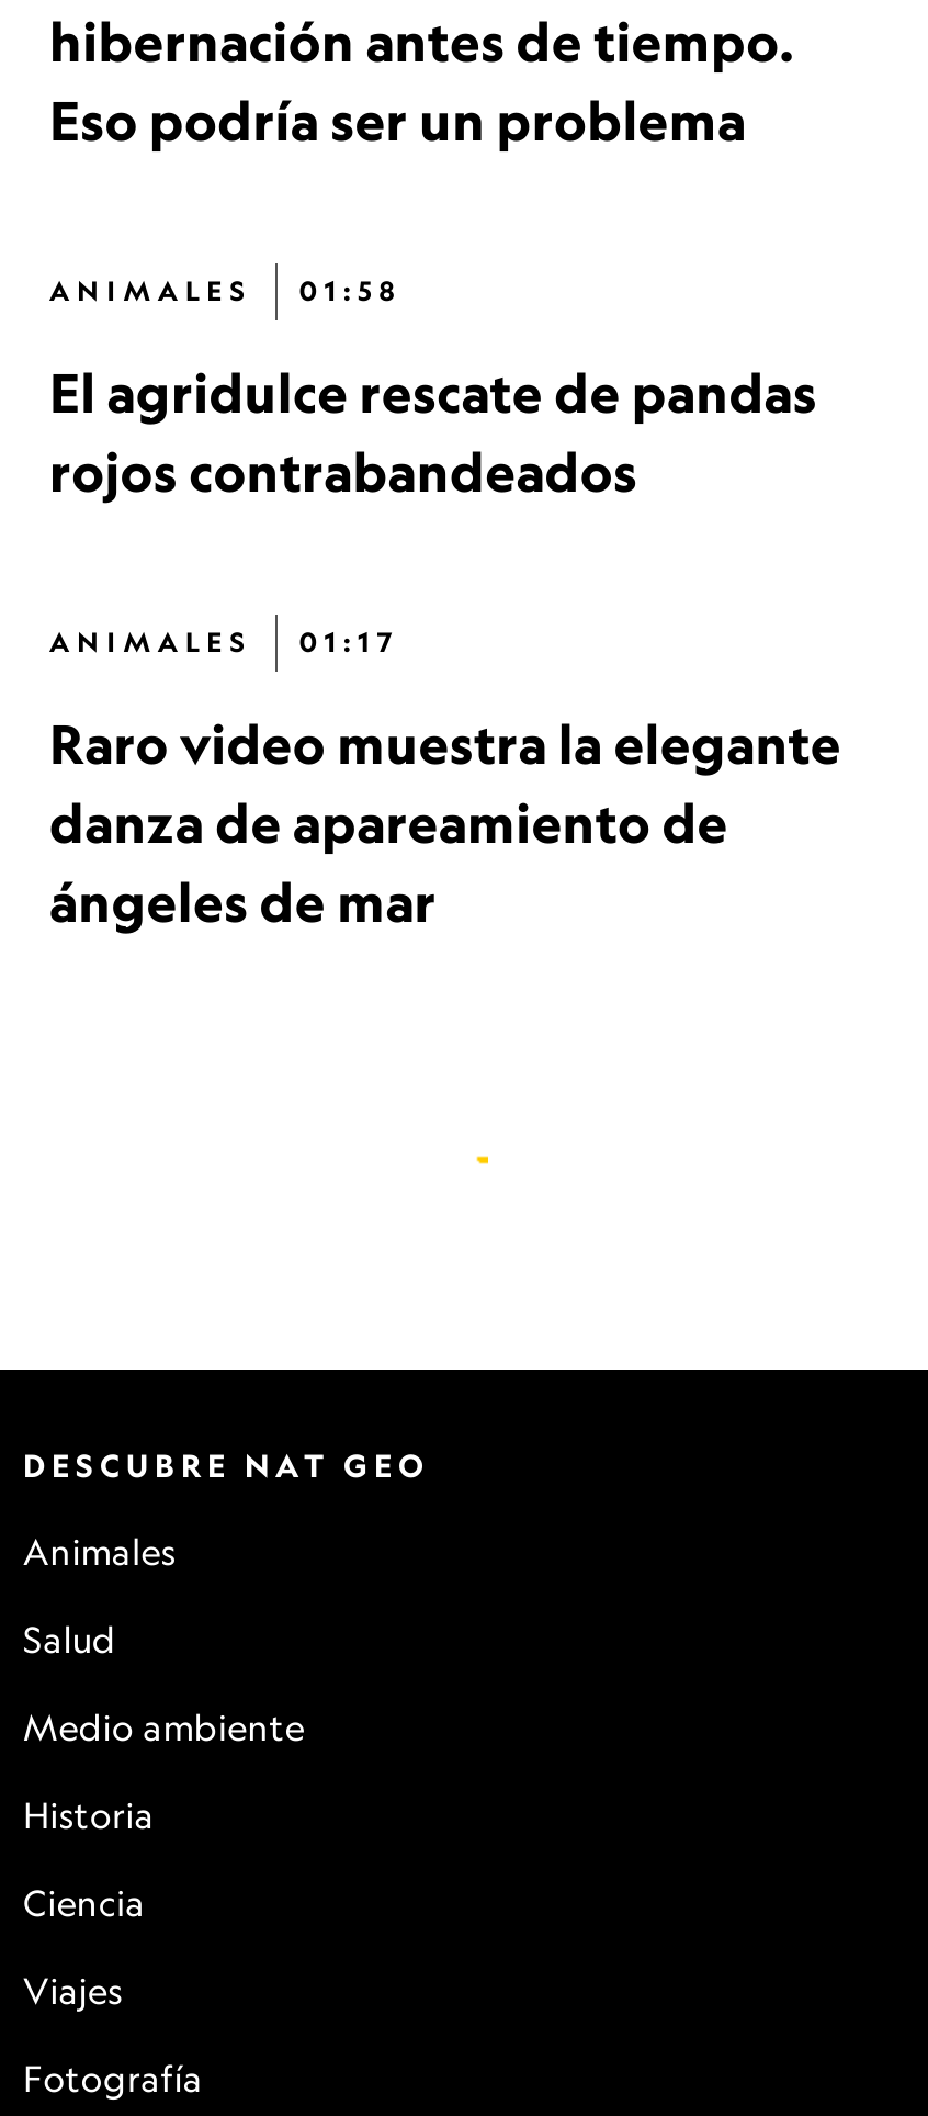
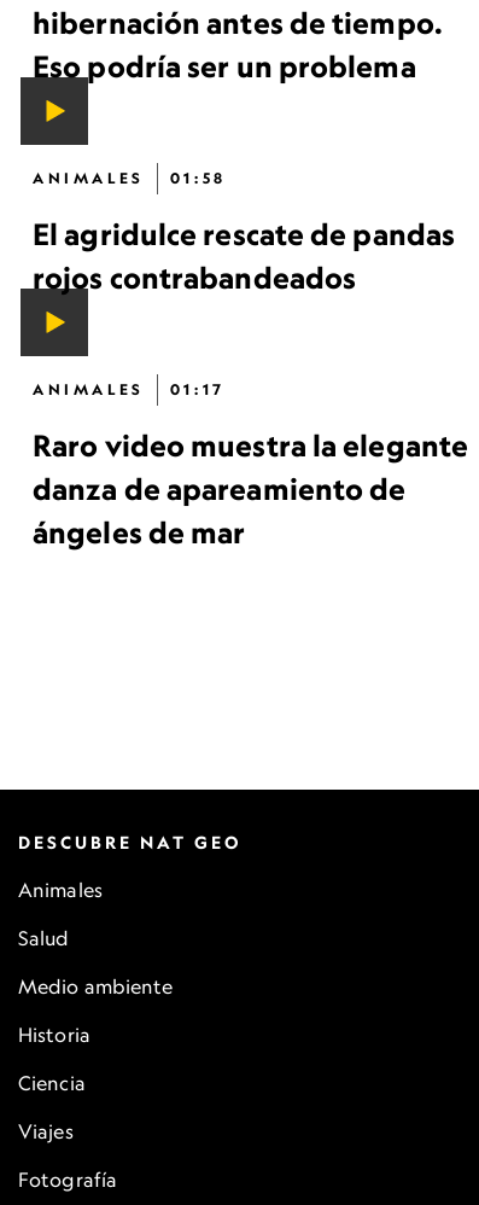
none -> [19,76,89,146] [image]
none -> [19,287,89,357] [image]

